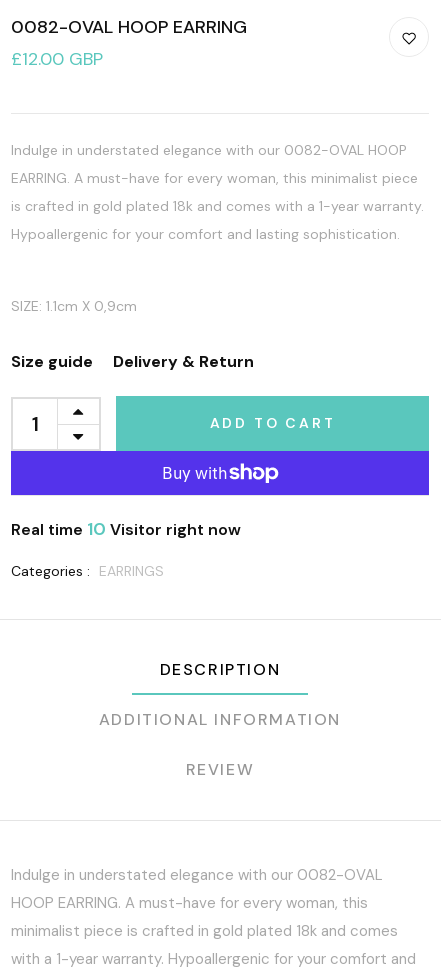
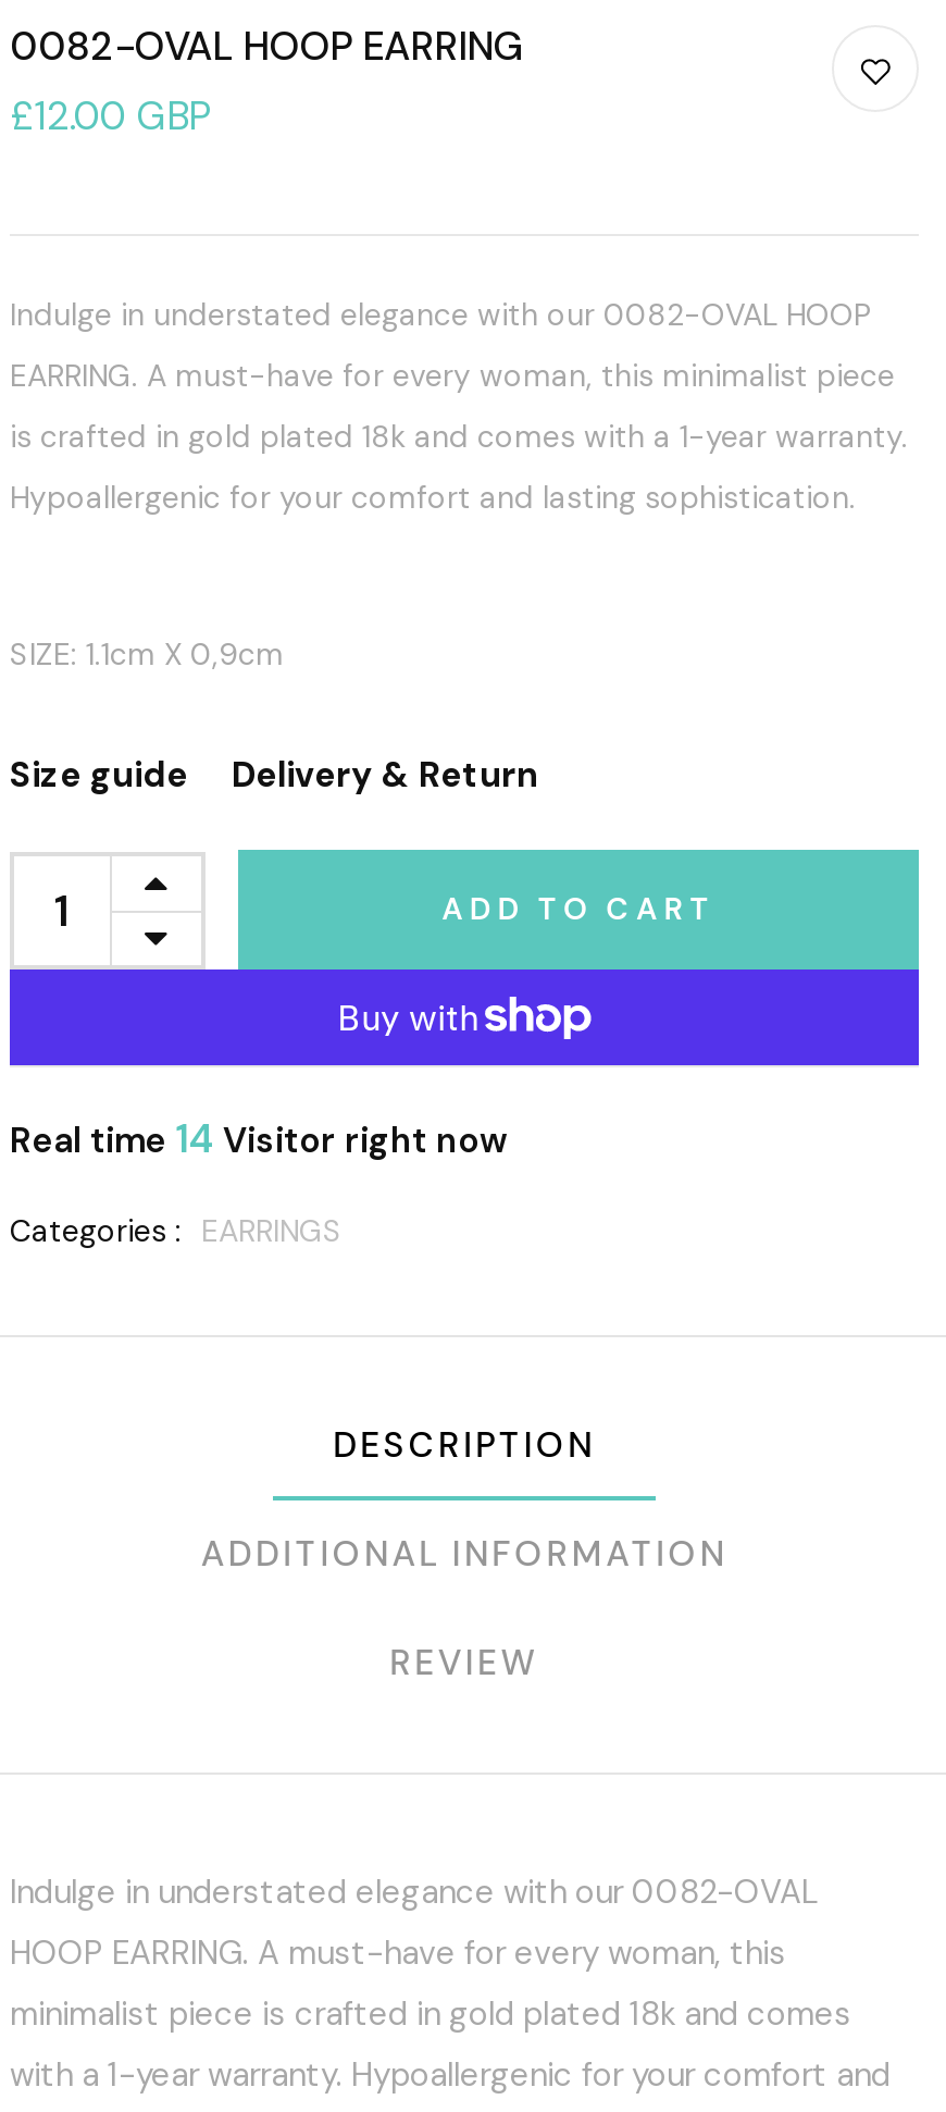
[11,517,241,541] Real time 10 Visitor right now -> [10,1114,508,1166] Real time 14 Visitor right now

